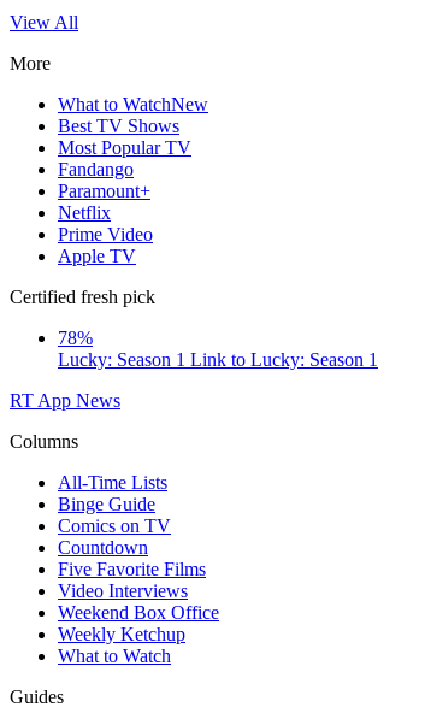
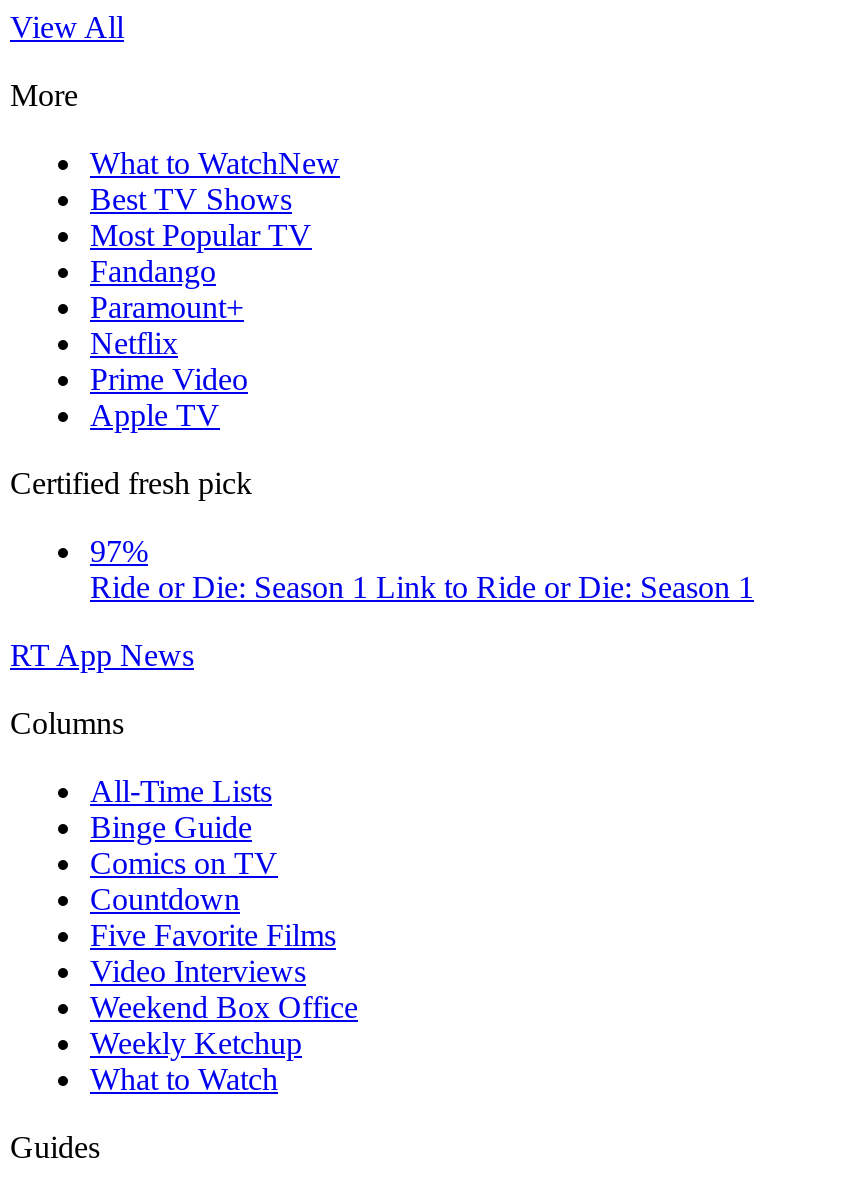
[58,328,378,370] 78% | Lucky: Season 1 Link to Lucky: Season 1 -> [90,534,754,604] 97% | Ride or Die: Season 1 Link to Ride or Die: Season 1

